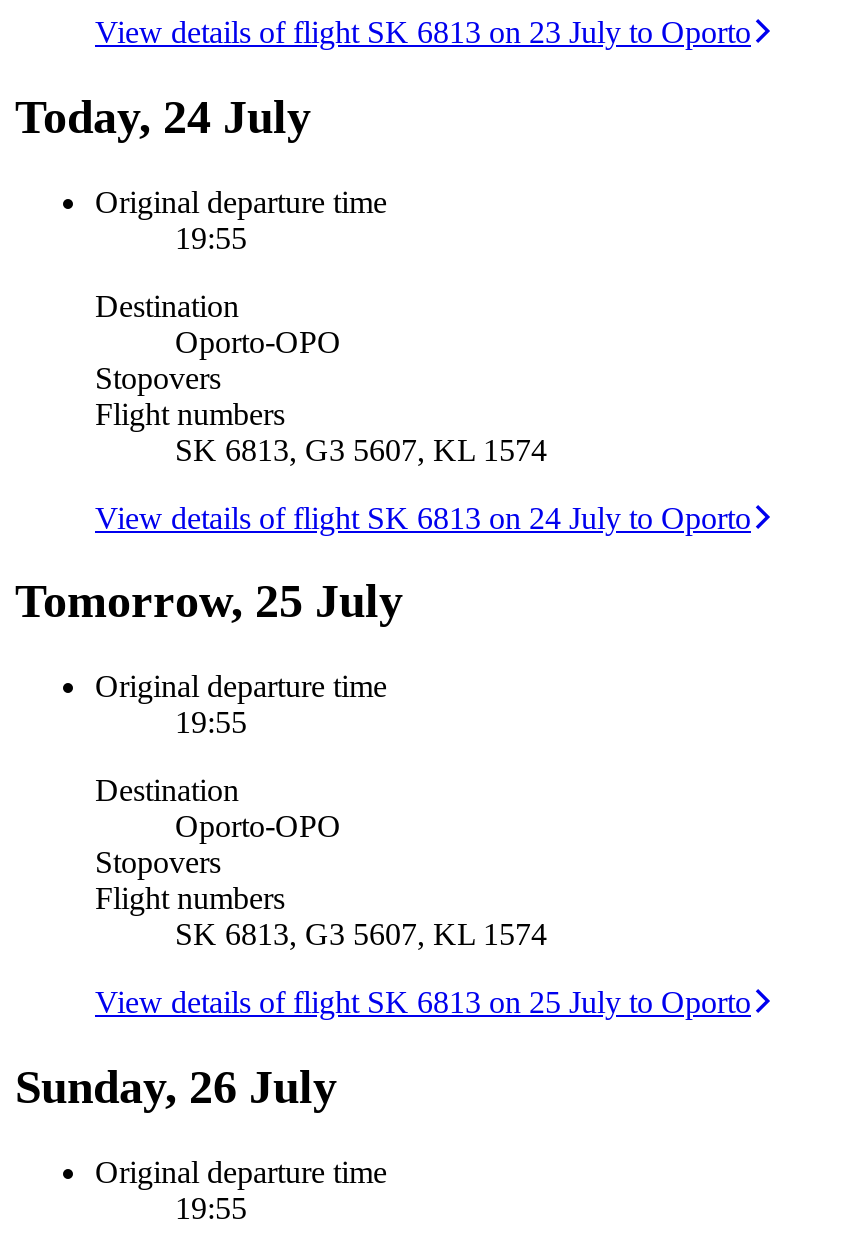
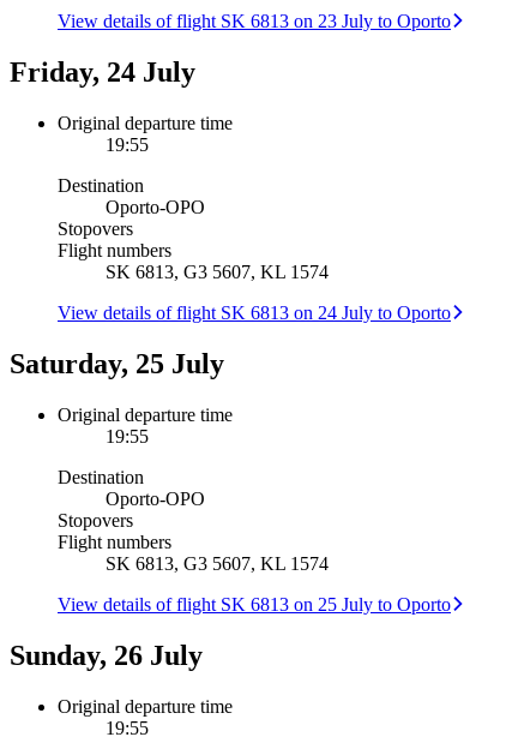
[15,90,311,142] Today, 24 July -> [10,57,195,88] Friday, 24 July
[15,576,403,628] Tomorrow, 25 July -> [10,348,224,379] Saturday, 25 July

